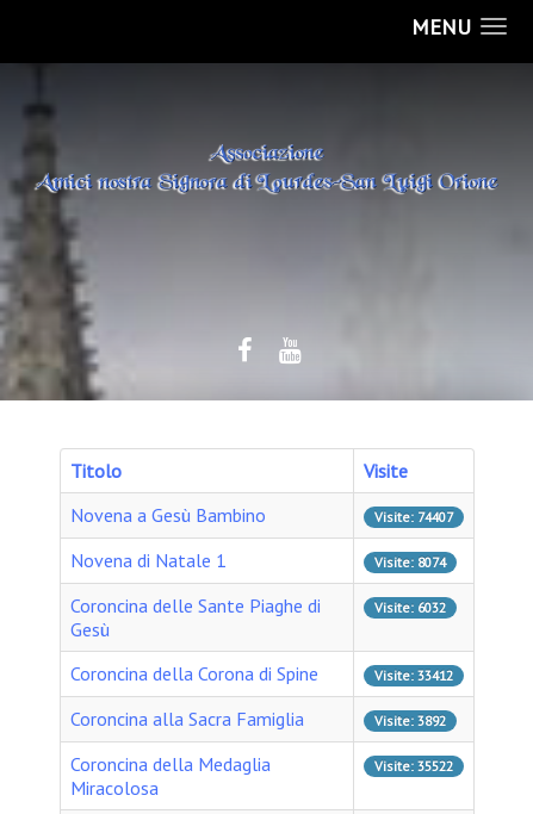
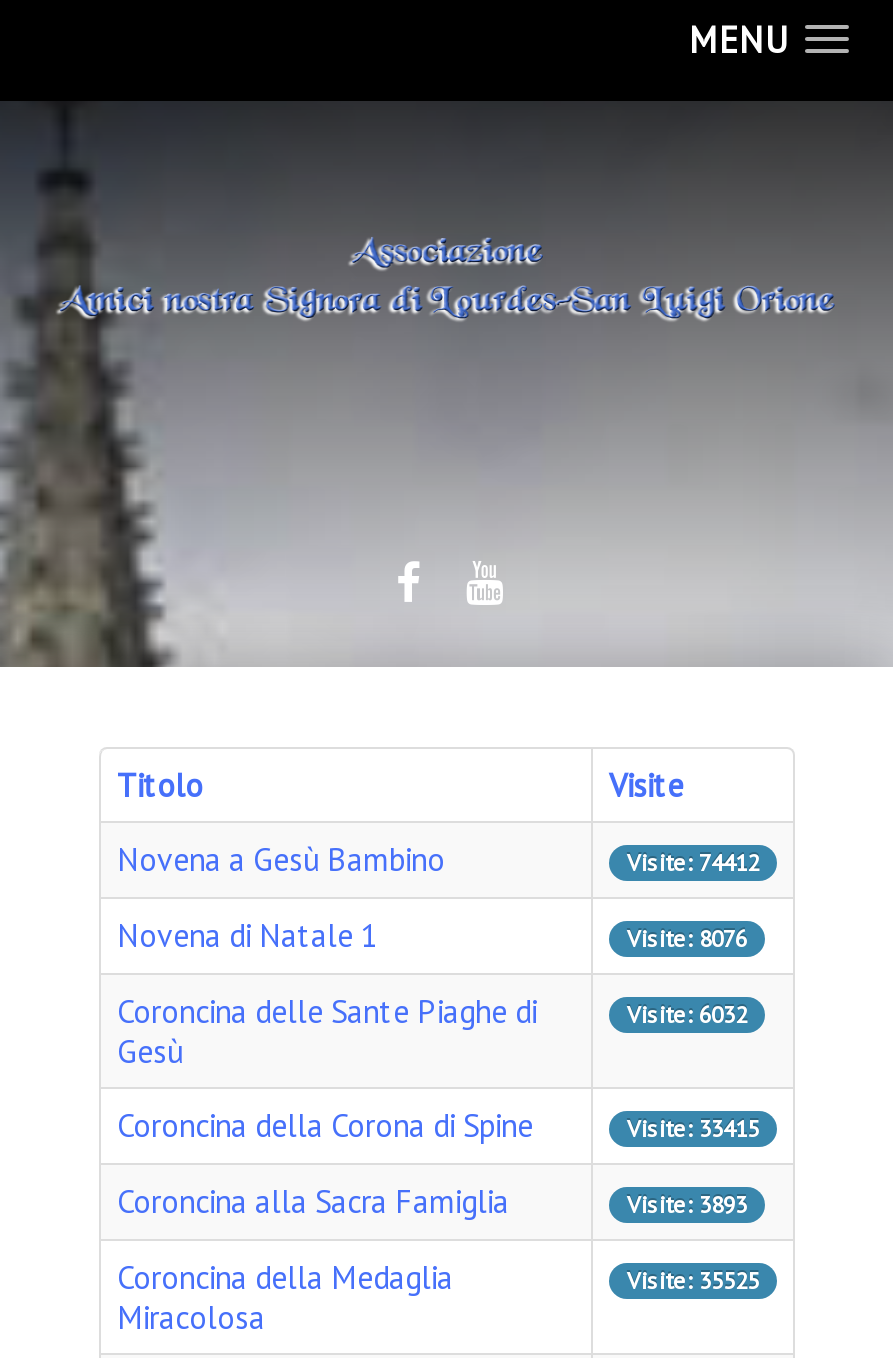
[374,508,453,526] Visite: 74407 -> [627,848,759,878] Visite: 74412
[374,554,446,571] Visite: 8074 -> [627,924,747,954] Visite: 8076
[374,667,453,685] Visite: 33412 -> [627,1114,759,1144] Visite: 33415
[374,712,446,730] Visite: 3892 -> [627,1190,747,1220] Visite: 3893
[374,757,453,775] Visite: 35522 -> [627,1266,759,1296] Visite: 35525

